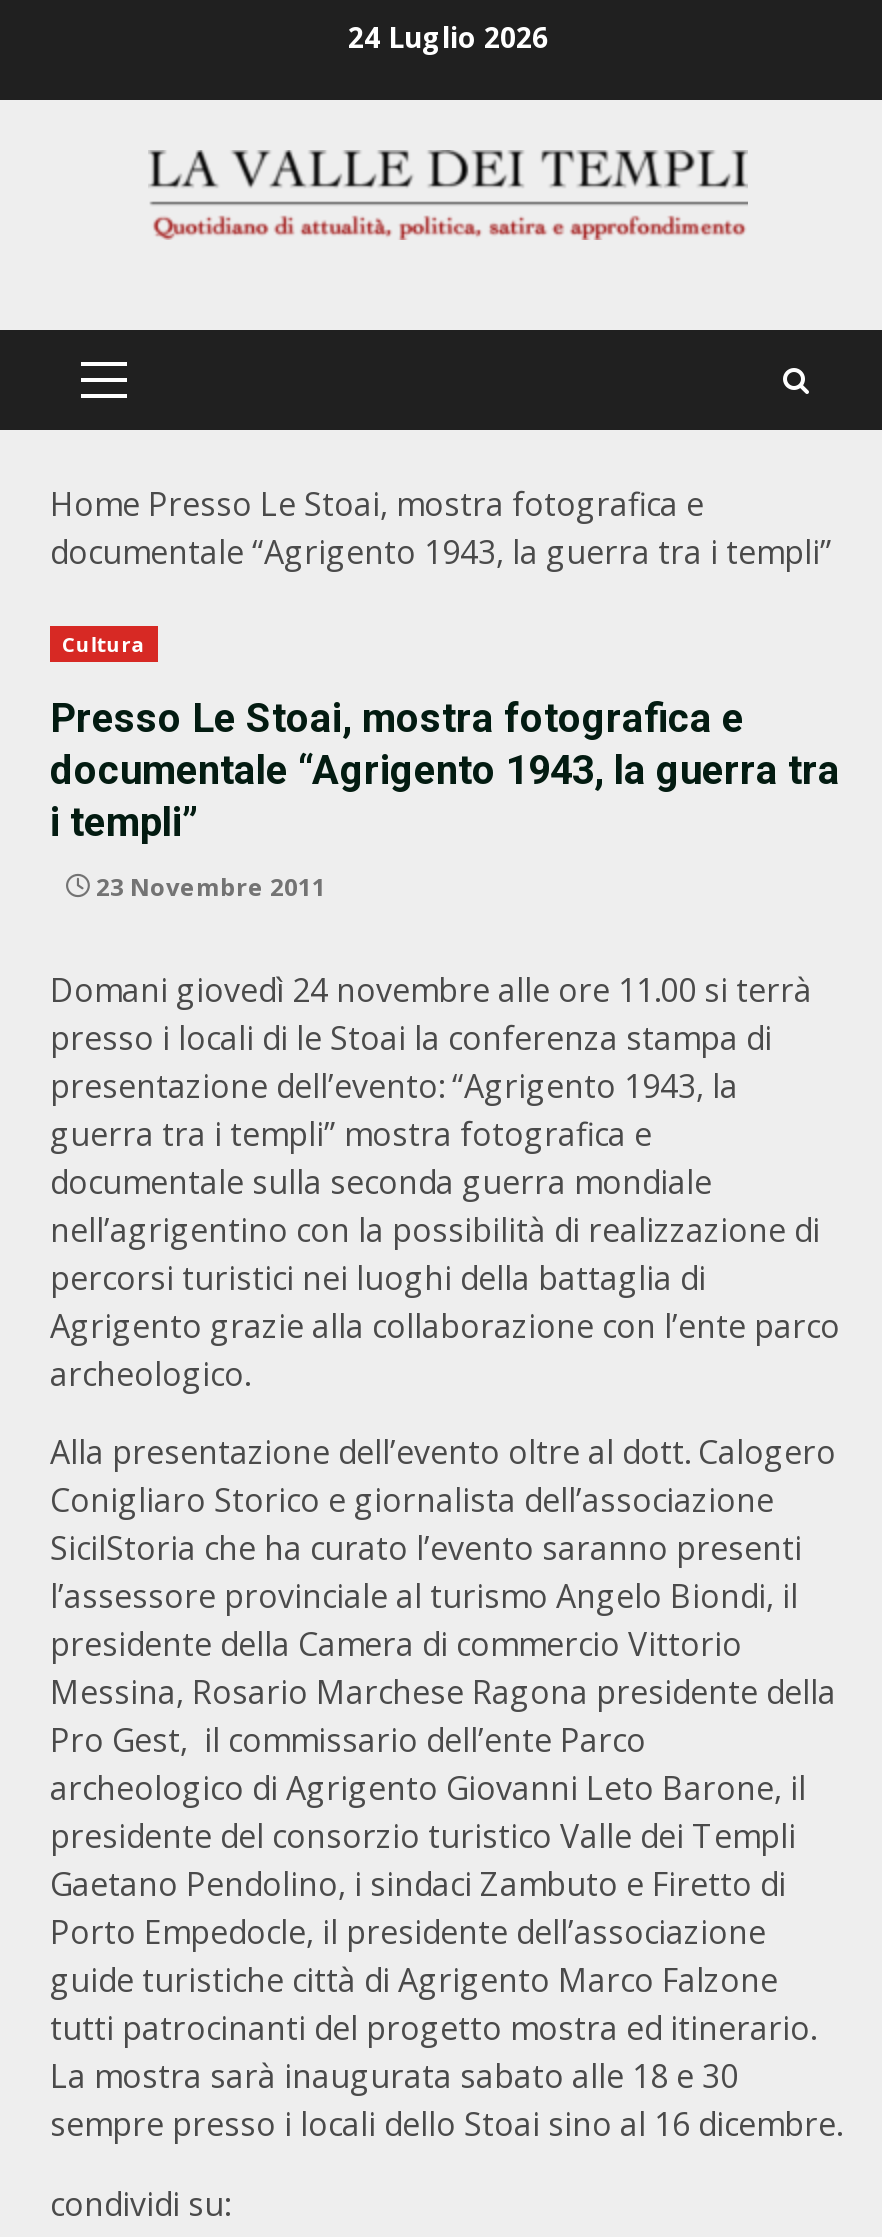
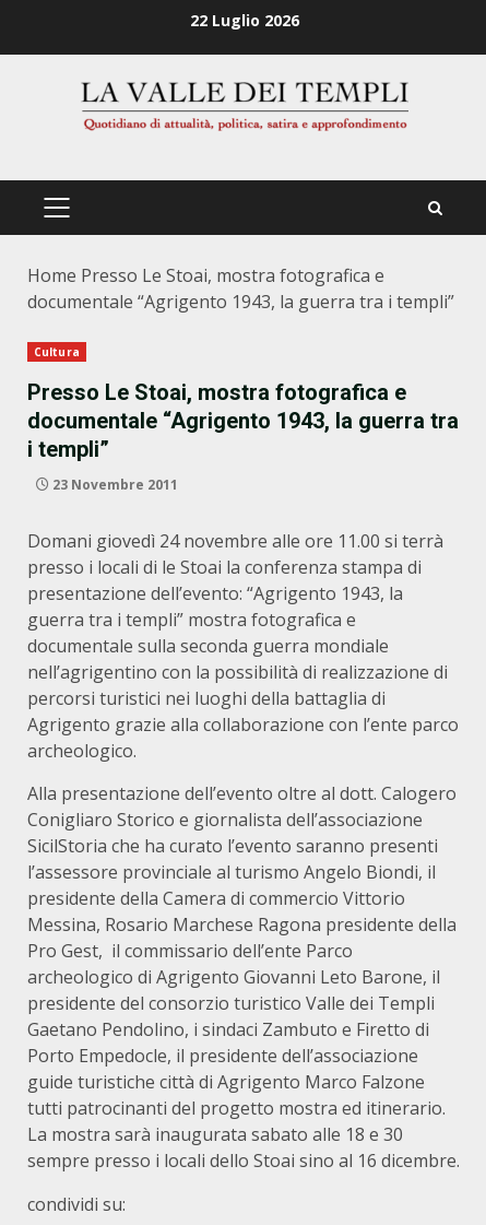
[348,17,548,55] 24 Luglio 2026 -> [190,9,299,30] 22 Luglio 2026

